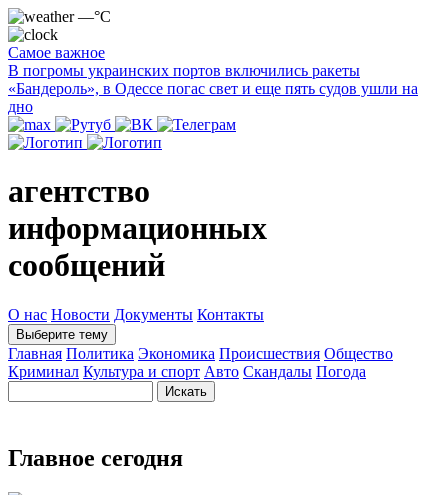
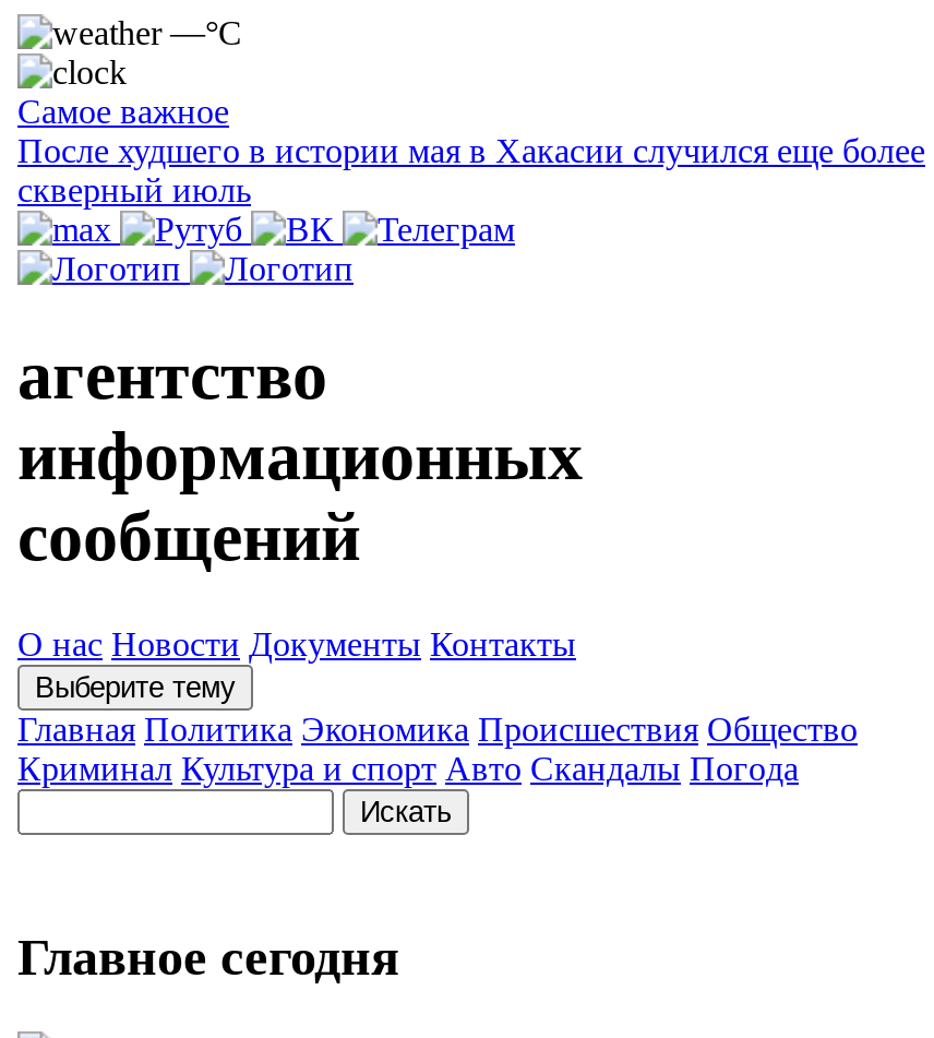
[8,62,418,115] В погромы украинских портов включились ракеты | «Бандероль», в Одессе погас свет и еще пять судов ушли на | дно -> [17,132,925,208] После худшего в истории мая в Хакасии случился еще более | скверный июль

